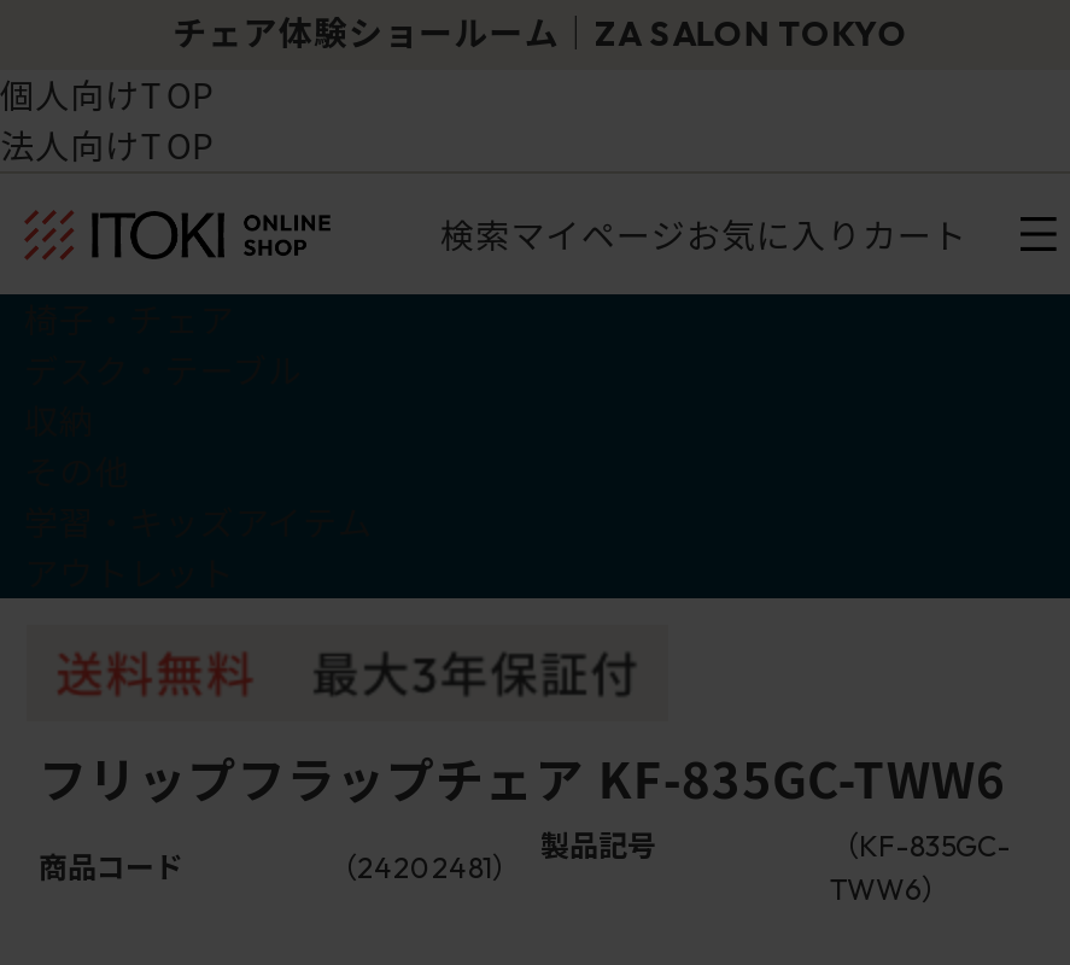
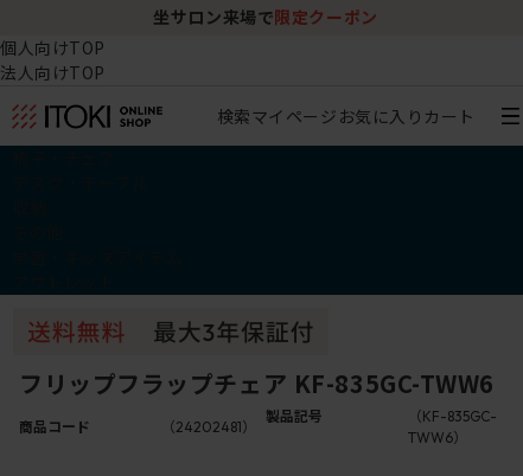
[173,11,908,54] チェア体験ショールーム｜ZA SALON TOKYO -> [153,7,378,28] 坐サロン来場で限定クーポン

